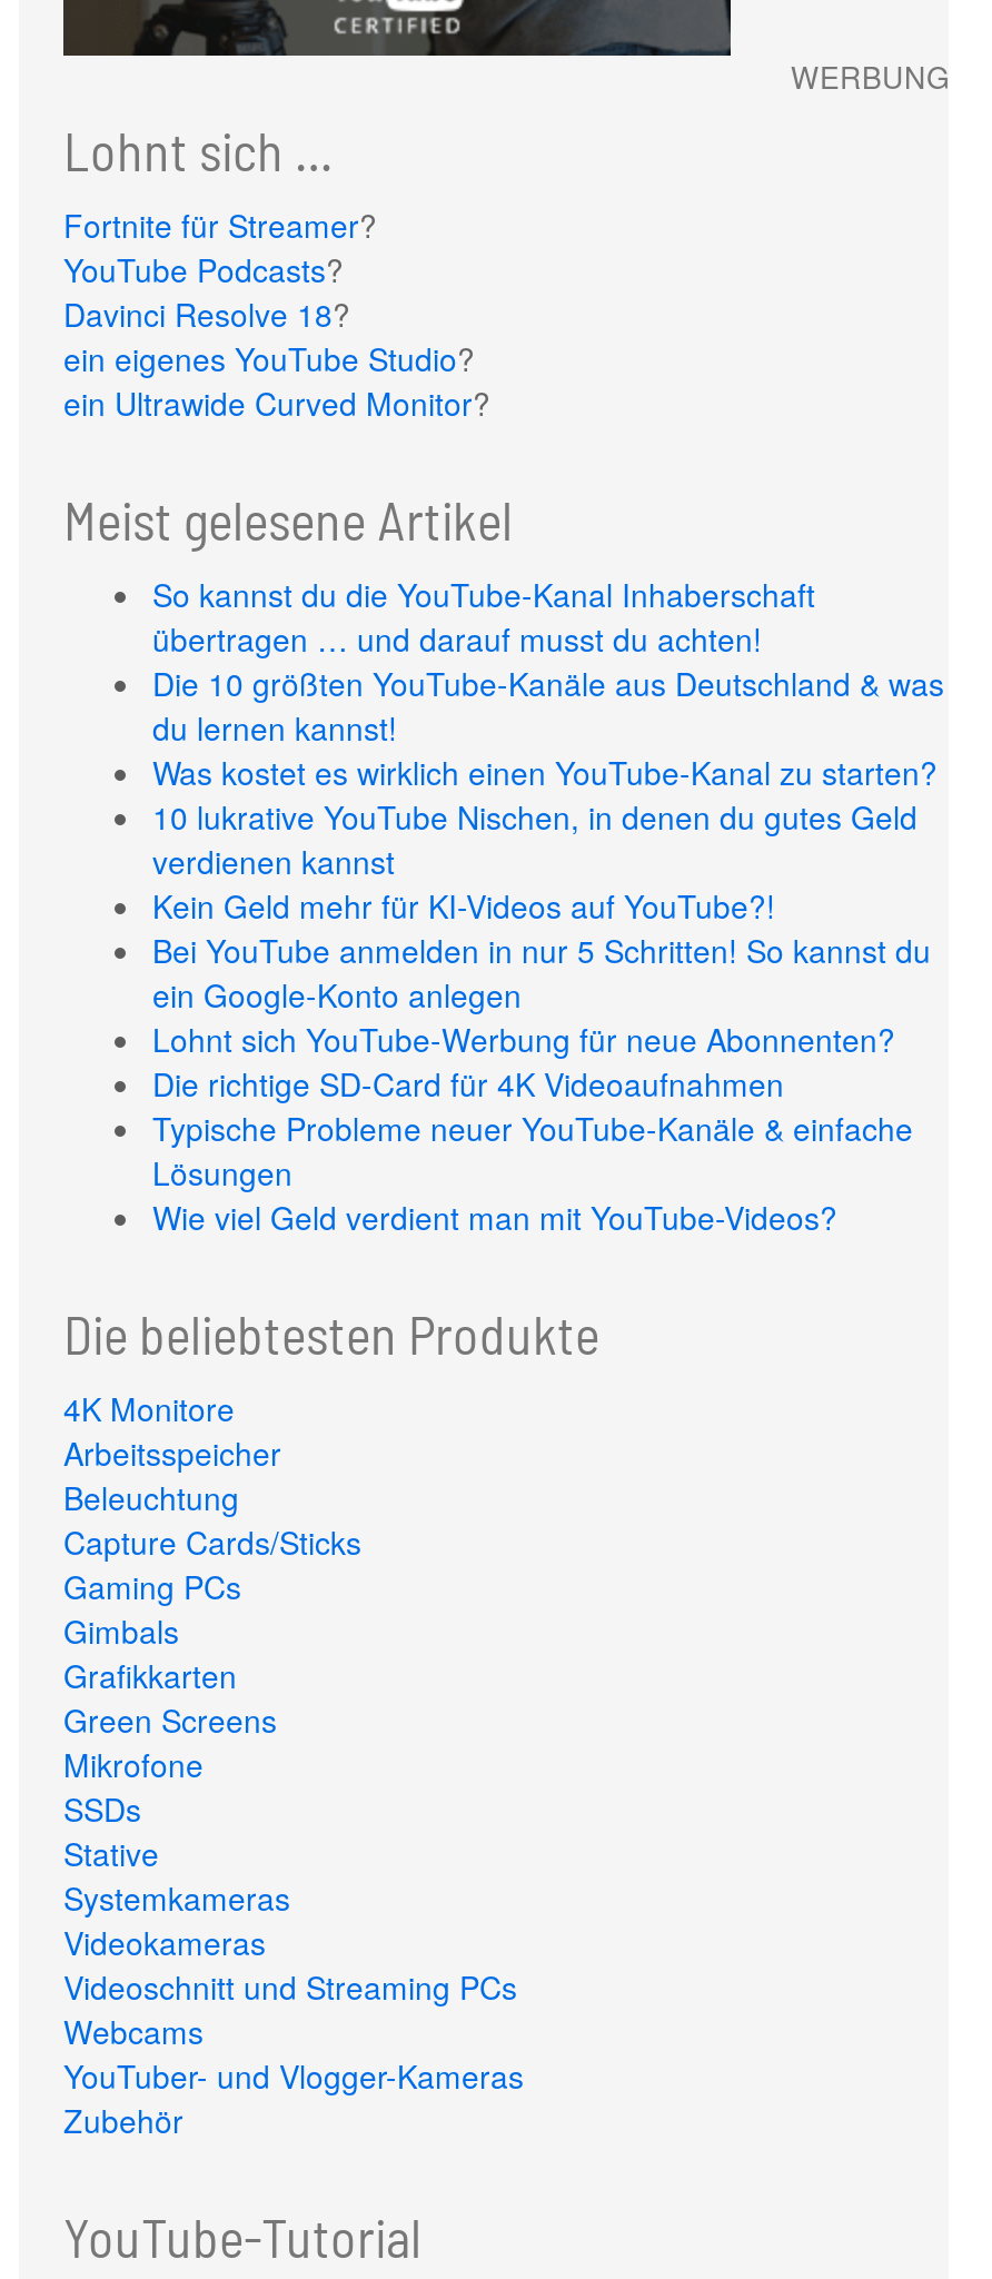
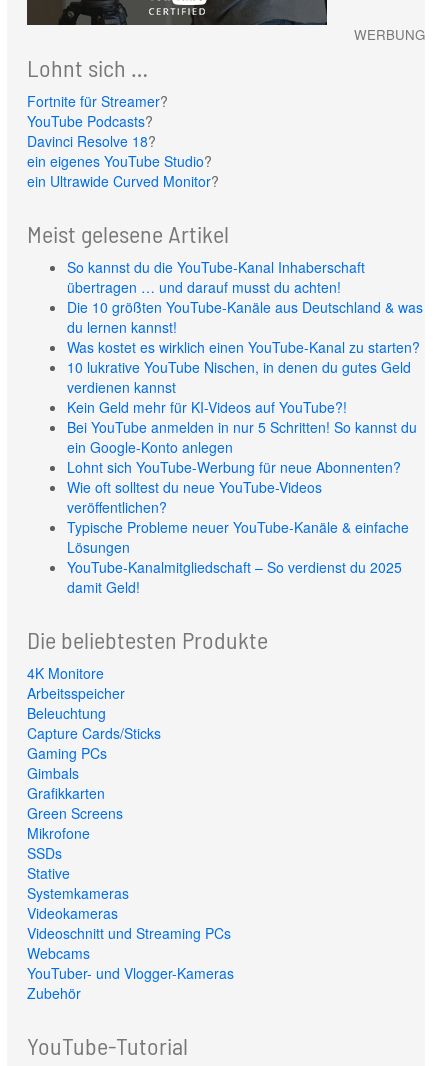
[152,1061,784,1106] Die richtige SD-Card für 4K Videoaufnahmen -> [67,477,322,517] Wie oft solltest du neue YouTube-Videos | veröffentlichen?
[152,1195,837,1239] Wie viel Geld verdient man mit YouTube-Videos? -> [67,557,402,597] YouTube-Kanalmitgliedschaft – So verdienst du 2025 | damit Geld!

